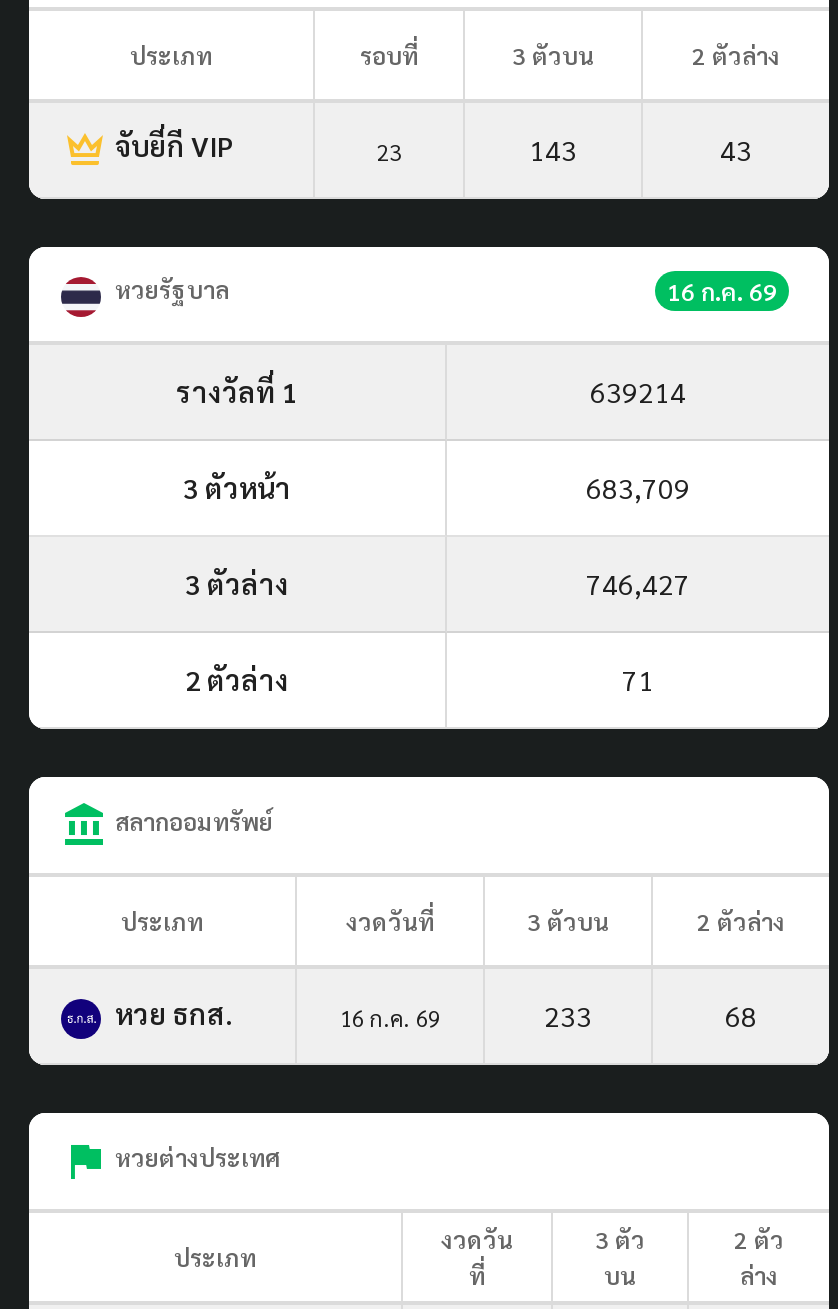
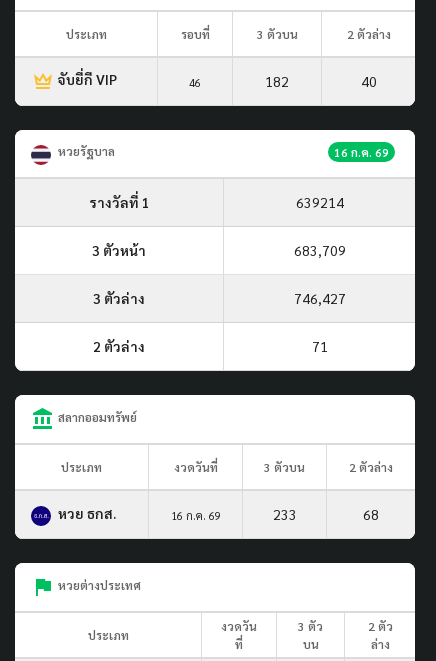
[377,137,401,167] 23 -> [189,75,201,90] 46
[529,131,577,167] 143 -> [265,72,289,90] 182
[720,131,752,167] 43 -> [360,72,376,90] 40

